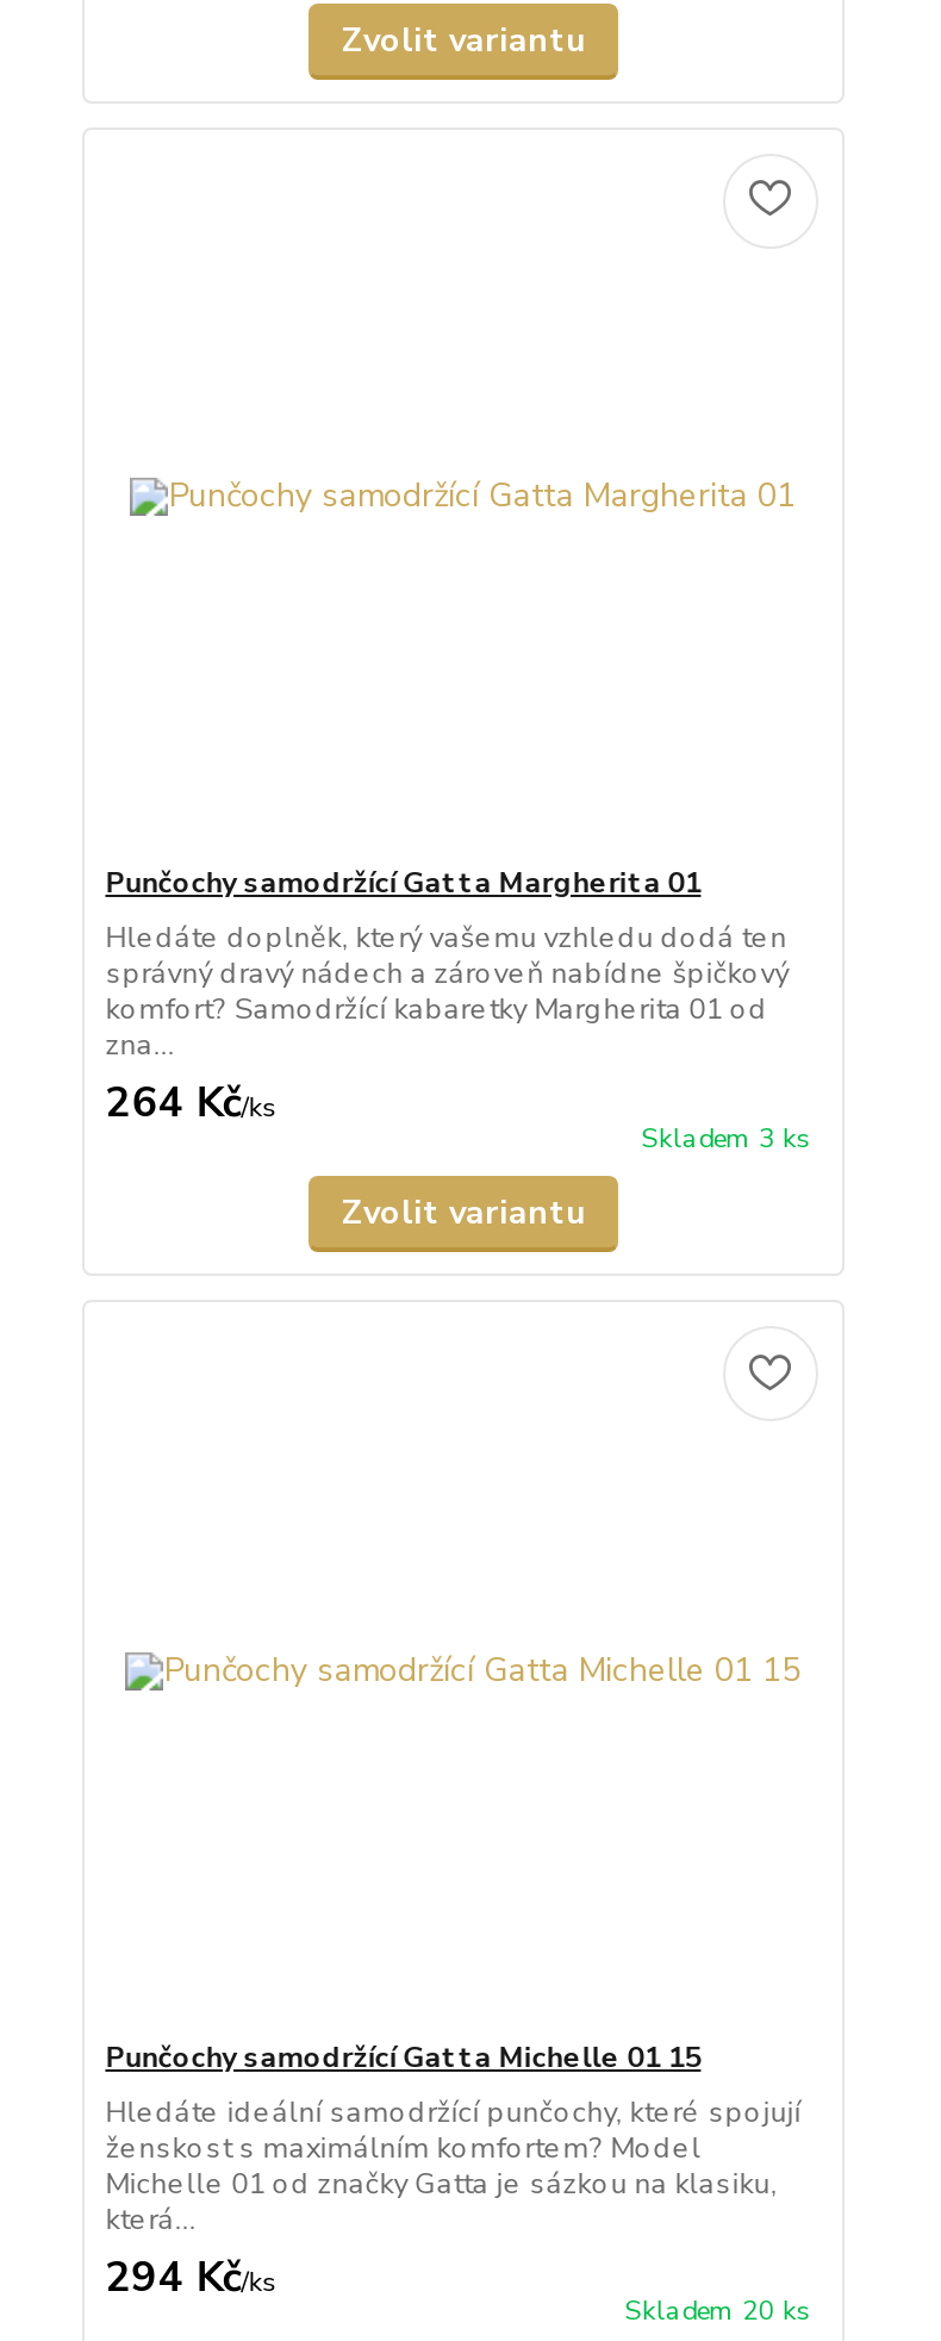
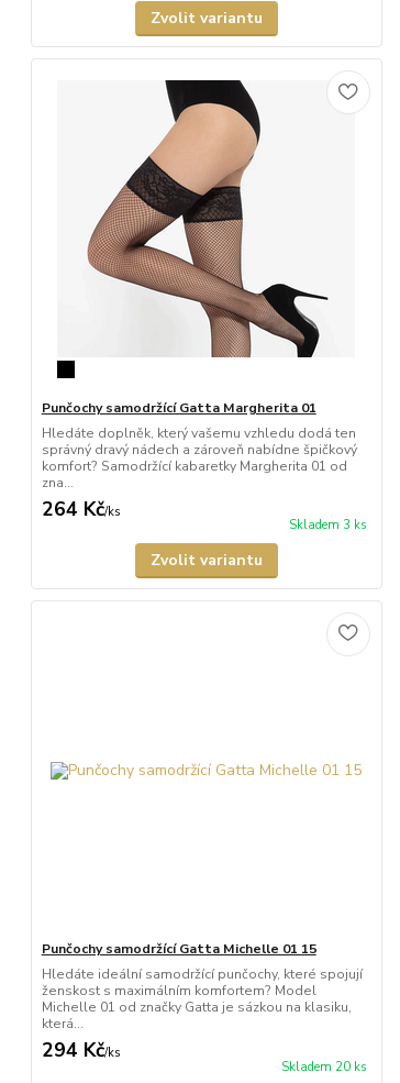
none -> [53,79,357,379] [image]

